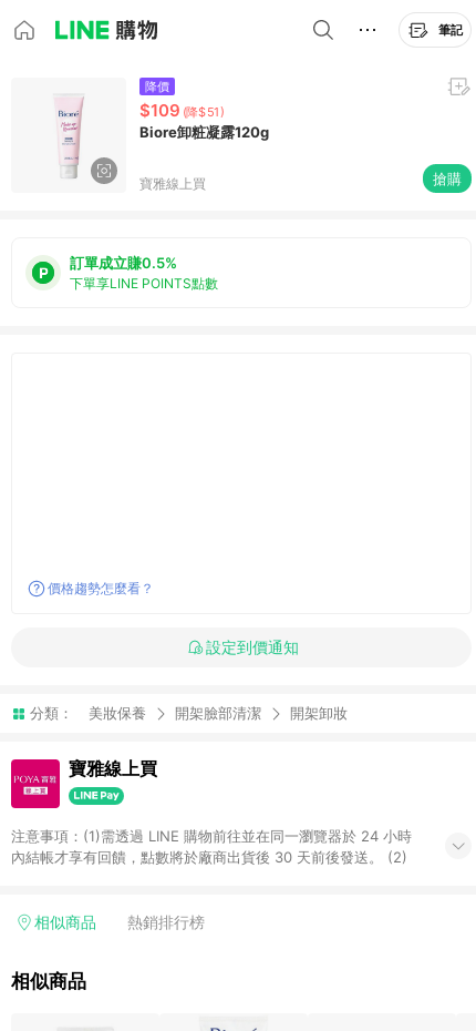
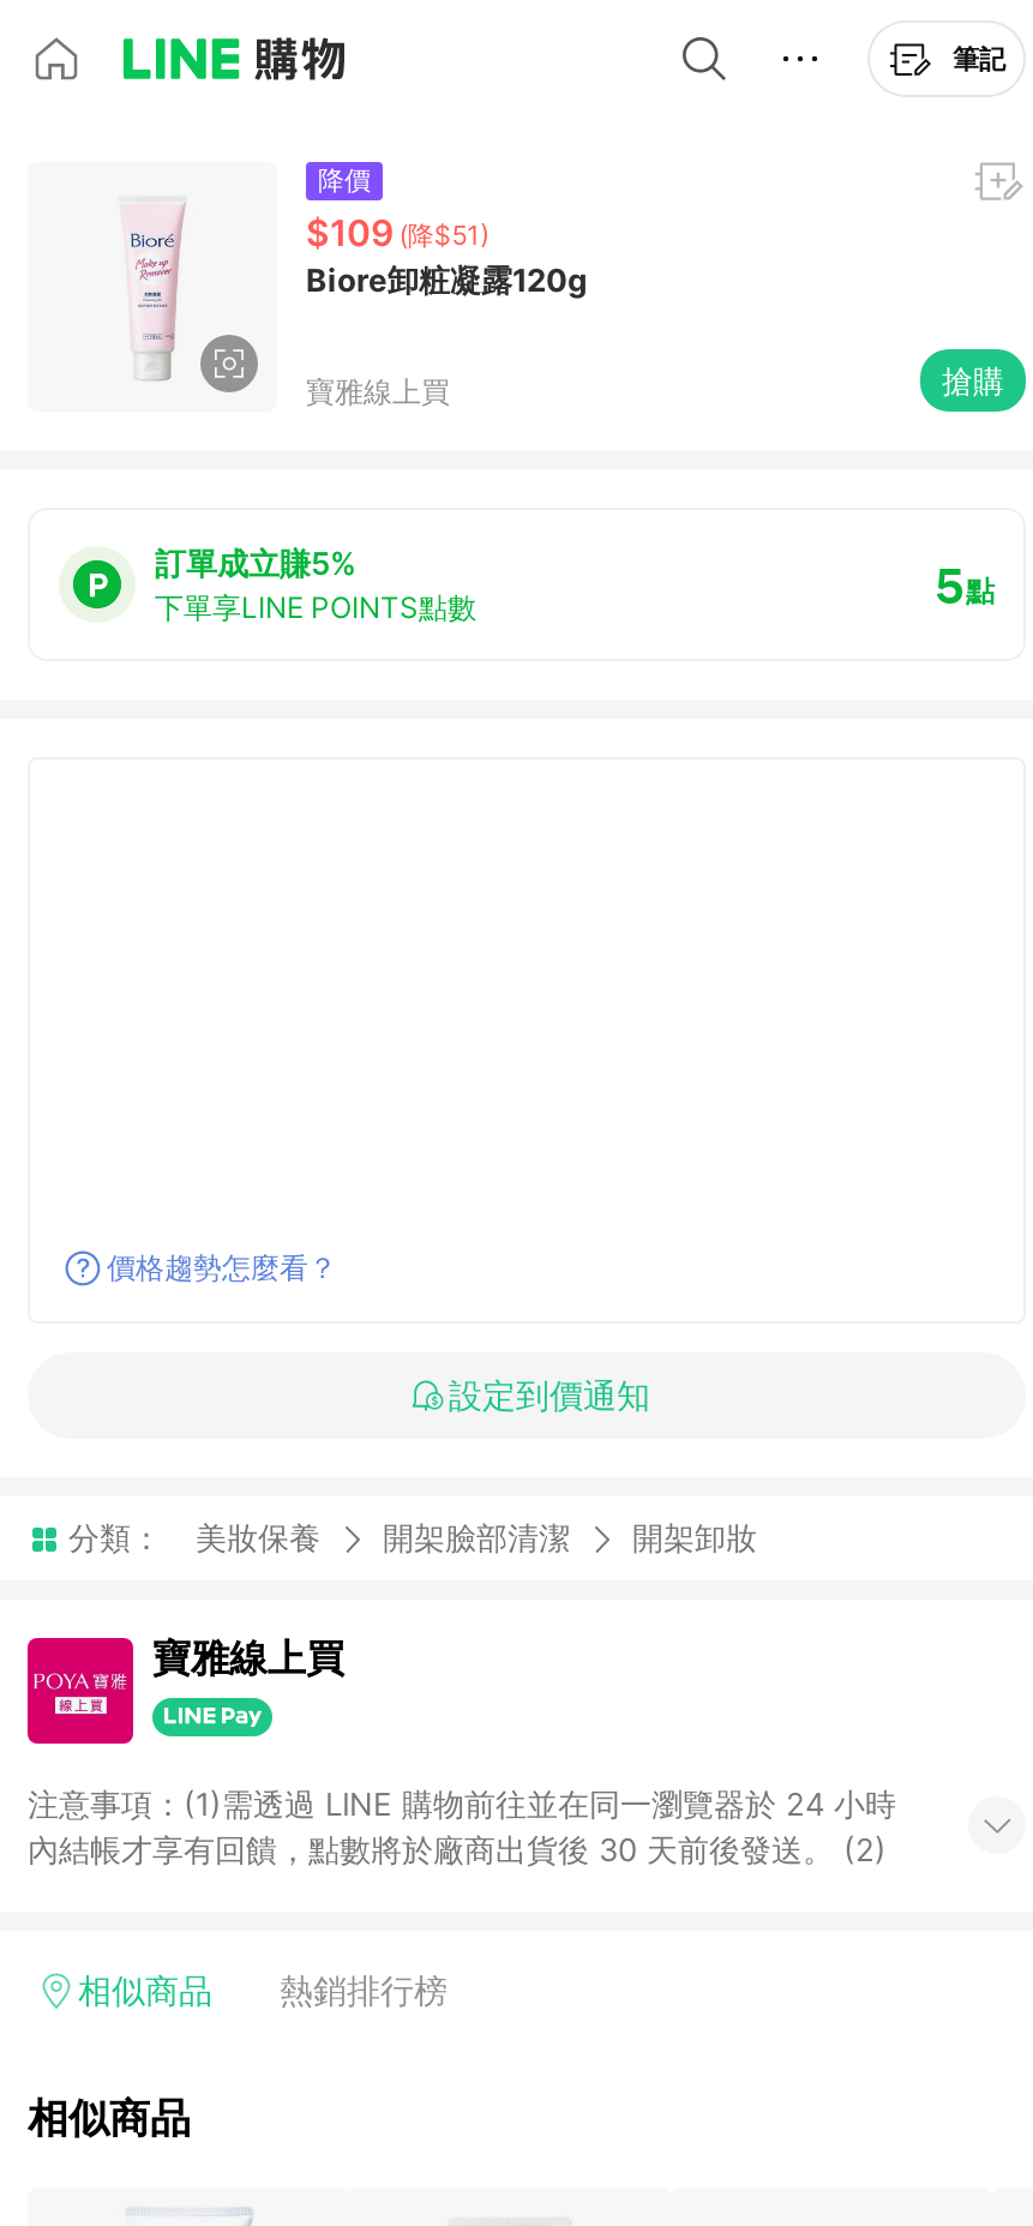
none -> [935,553,995,616] 5點
[70,254,177,272] 訂單成立賺0.5% -> [155,544,356,582] 訂單成立賺5%

